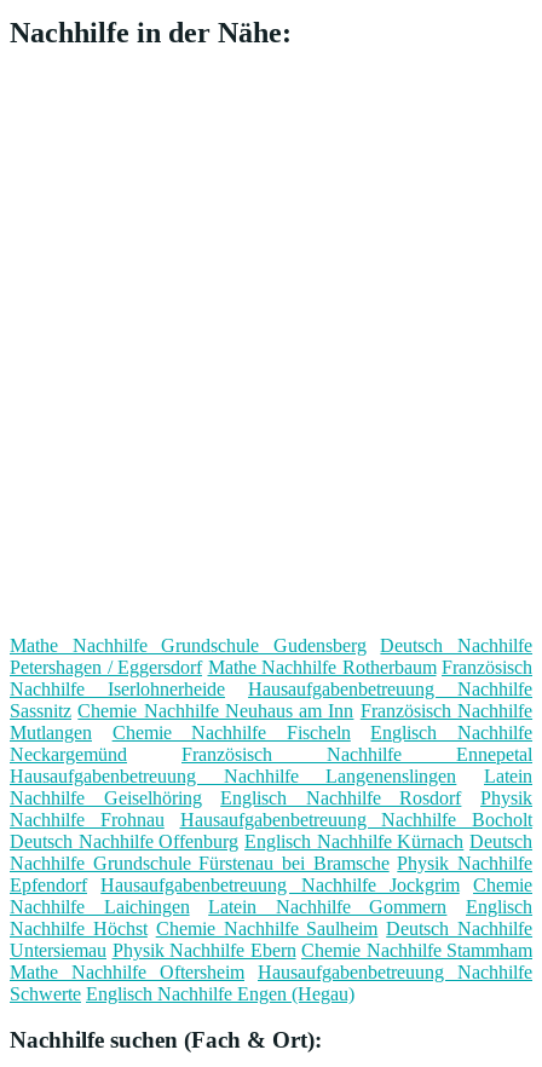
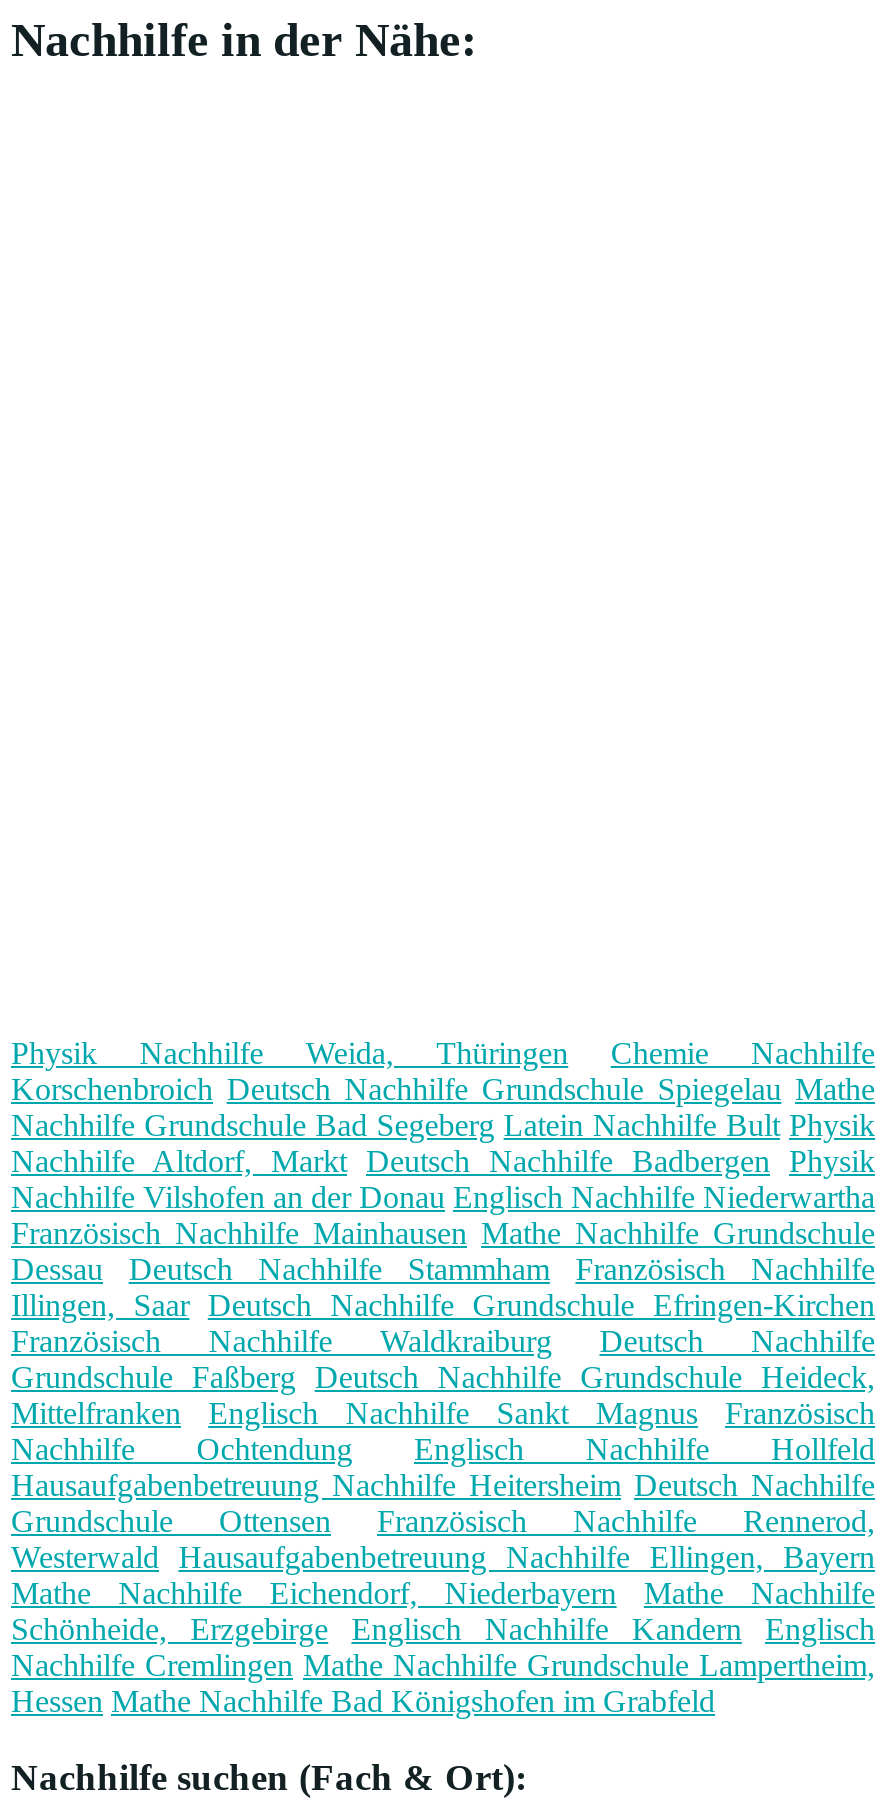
[10,635,366,655] Mathe Nachhilfe Grundschule Gudensberg -> [11,1035,875,1357] Physik Nachhilfe Weida, Thüringen | Chemie Nachhilfe | Korschenbroich Deutsch Nachhilfe Grundschule Spiegelau Mathe | Nachhilfe Grundschule Bad Segeberg Latein Nachhilfe Bult Physik | Nachhilfe Altdorf, Markt Deutsch Nachhilfe Badbergen Physik | Nachhilfe Vilshofen an der Donau Englisch Nachhilfe Niederwartha | Französisch Nachhilfe Mainhausen Mathe Nachhilfe Grundschule | Dessau | Deutsch Nachhilfe Stammham | Französisch Nachhilfe | Illingen, Saar Deutsch Nachhilfe Grundschule Efringen-Kirchen | Französisch Nachhilfe Waldkraiburg
moved [380,635,532,655] -> [599,1323,875,1357]: Deutsch Nachhilfe
[10,656,532,916] Petershagen / Eggersdorf Mathe Nachhilfe Rotherbaum Französisch | Nachhilfe Iserlohnerheide | Hausaufgabenbetreuung Nachhilfe | Sassnitz Chemie Nachhilfe Neuhaus am Inn Französisch Nachhilfe | Mutlangen | Chemie Nachhilfe Fischeln | Englisch Nachhilfe | Neckargemünd | Französisch Nachhilfe Ennepetal | Hausaufgabenbetreuung Nachhilfe Langenenslingen | Latein | Nachhilfe Geiselhöring | Englisch Nachhilfe Rosdorf | Physik | Nachhilfe Frohnau | Hausaufgabenbetreuung Nachhilfe Bocholt | Deutsch Nachhilfe Offenburg Englisch Nachhilfe Kürnach Deutsch | Nachhilfe Grundschule Fürstenau bei Bramsche Physik Nachhilfe | Epfendorf | Hausaufgabenbetreuung Nachhilfe Jockgrim | Chemie | Nachhilfe Laichingen | Latein Nachhilfe Gommern -> [11,1359,875,1645] Grundschule Faßberg Deutsch Nachhilfe Grundschule Heideck, | Mittelfranken | Englisch Nachhilfe Sankt Magnus | Französisch | Nachhilfe Ochtendung | Englisch Nachhilfe Hollfeld | Hausaufgabenbetreuung Nachhilfe Heitersheim Deutsch Nachhilfe | Grundschule Ottensen | Französisch Nachhilfe Rennerod, | Westerwald Hausaufgabenbetreuung Nachhilfe Ellingen, Bayern | Mathe Nachhilfe Eichendorf, Niederbayern | Mathe Nachhilfe | Schönheide, Erzgebirge | Englisch Nachhilfe Kandern
moved [466,896,532,916] -> [765,1611,875,1645]: Englisch
[10,918,532,1003] Nachhilfe Höchst Chemie Nachhilfe Saulheim Deutsch Nachhilfe | Untersiemau Physik Nachhilfe Ebern Chemie Nachhilfe Stammham | Mathe Nachhilfe Oftersheim | Hausaufgabenbetreuung Nachhilfe | Schwerte Englisch Nachhilfe Engen (Hegau) -> [11,1647,875,1717] Nachhilfe Cremlingen Mathe Nachhilfe Grundschule Lampertheim, | Hessen Mathe Nachhilfe Bad Königshofen im Grabfeld

